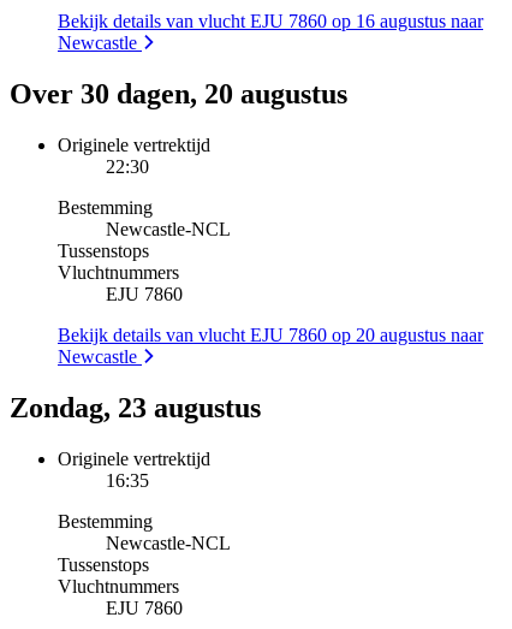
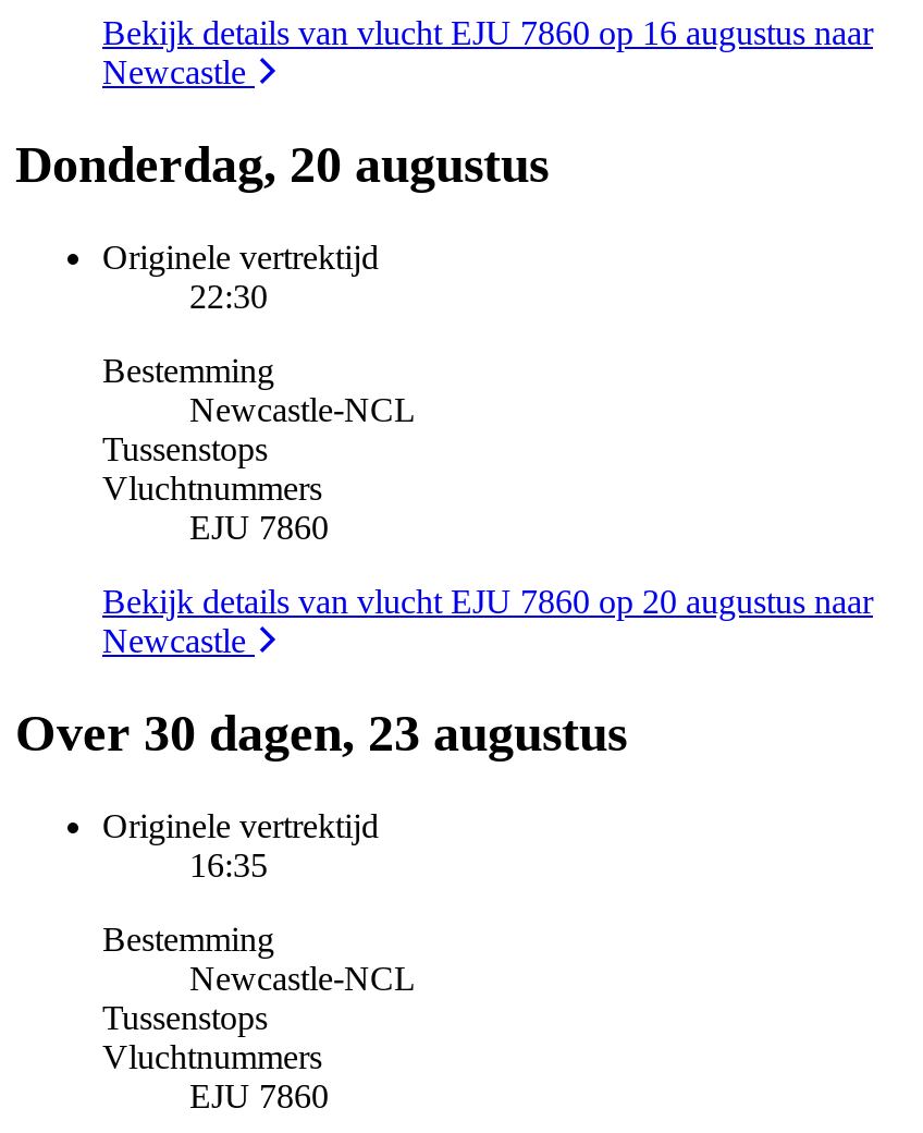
[10,79,347,110] Over 30 dagen, 20 augustus -> [15,137,549,193] Donderdag, 20 augustus
[10,392,261,423] Zondag, 23 augustus -> [15,705,627,762] Over 30 dagen, 23 augustus

